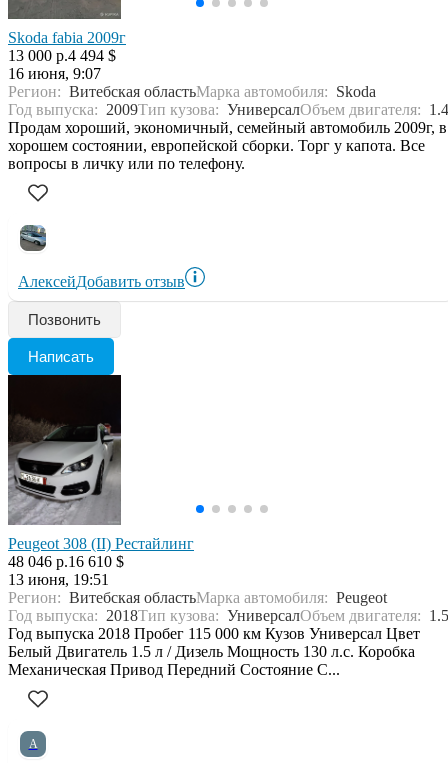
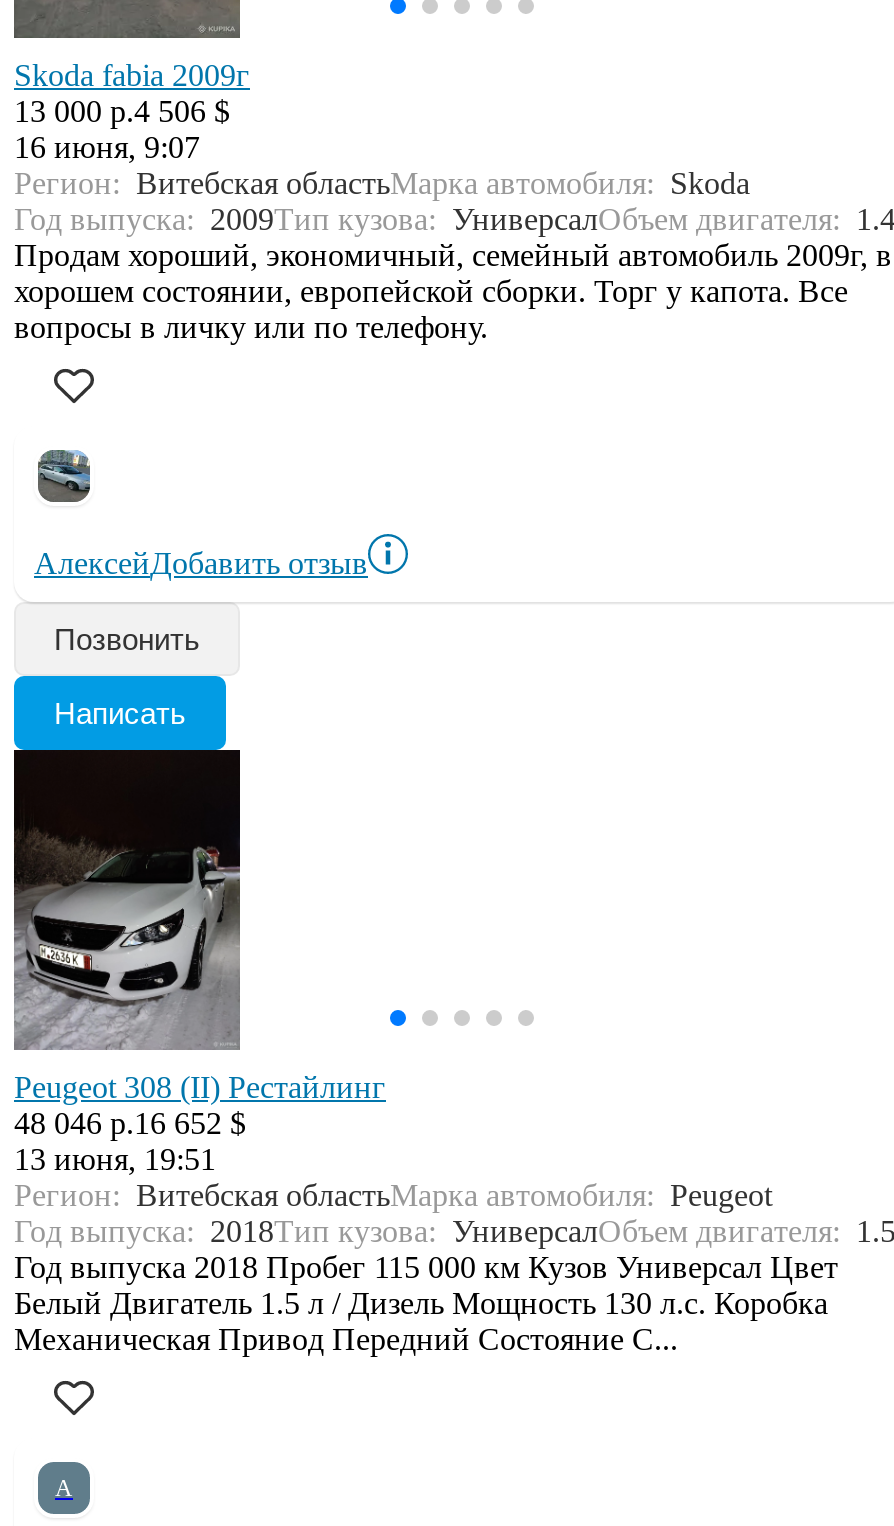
[8,47,116,64] 13 000 р.4 494 $ -> [14,94,230,128] 13 000 р.4 506 $
[8,553,124,570] 48 046 р.16 610 $ -> [14,1106,246,1140] 48 046 р.16 652 $

